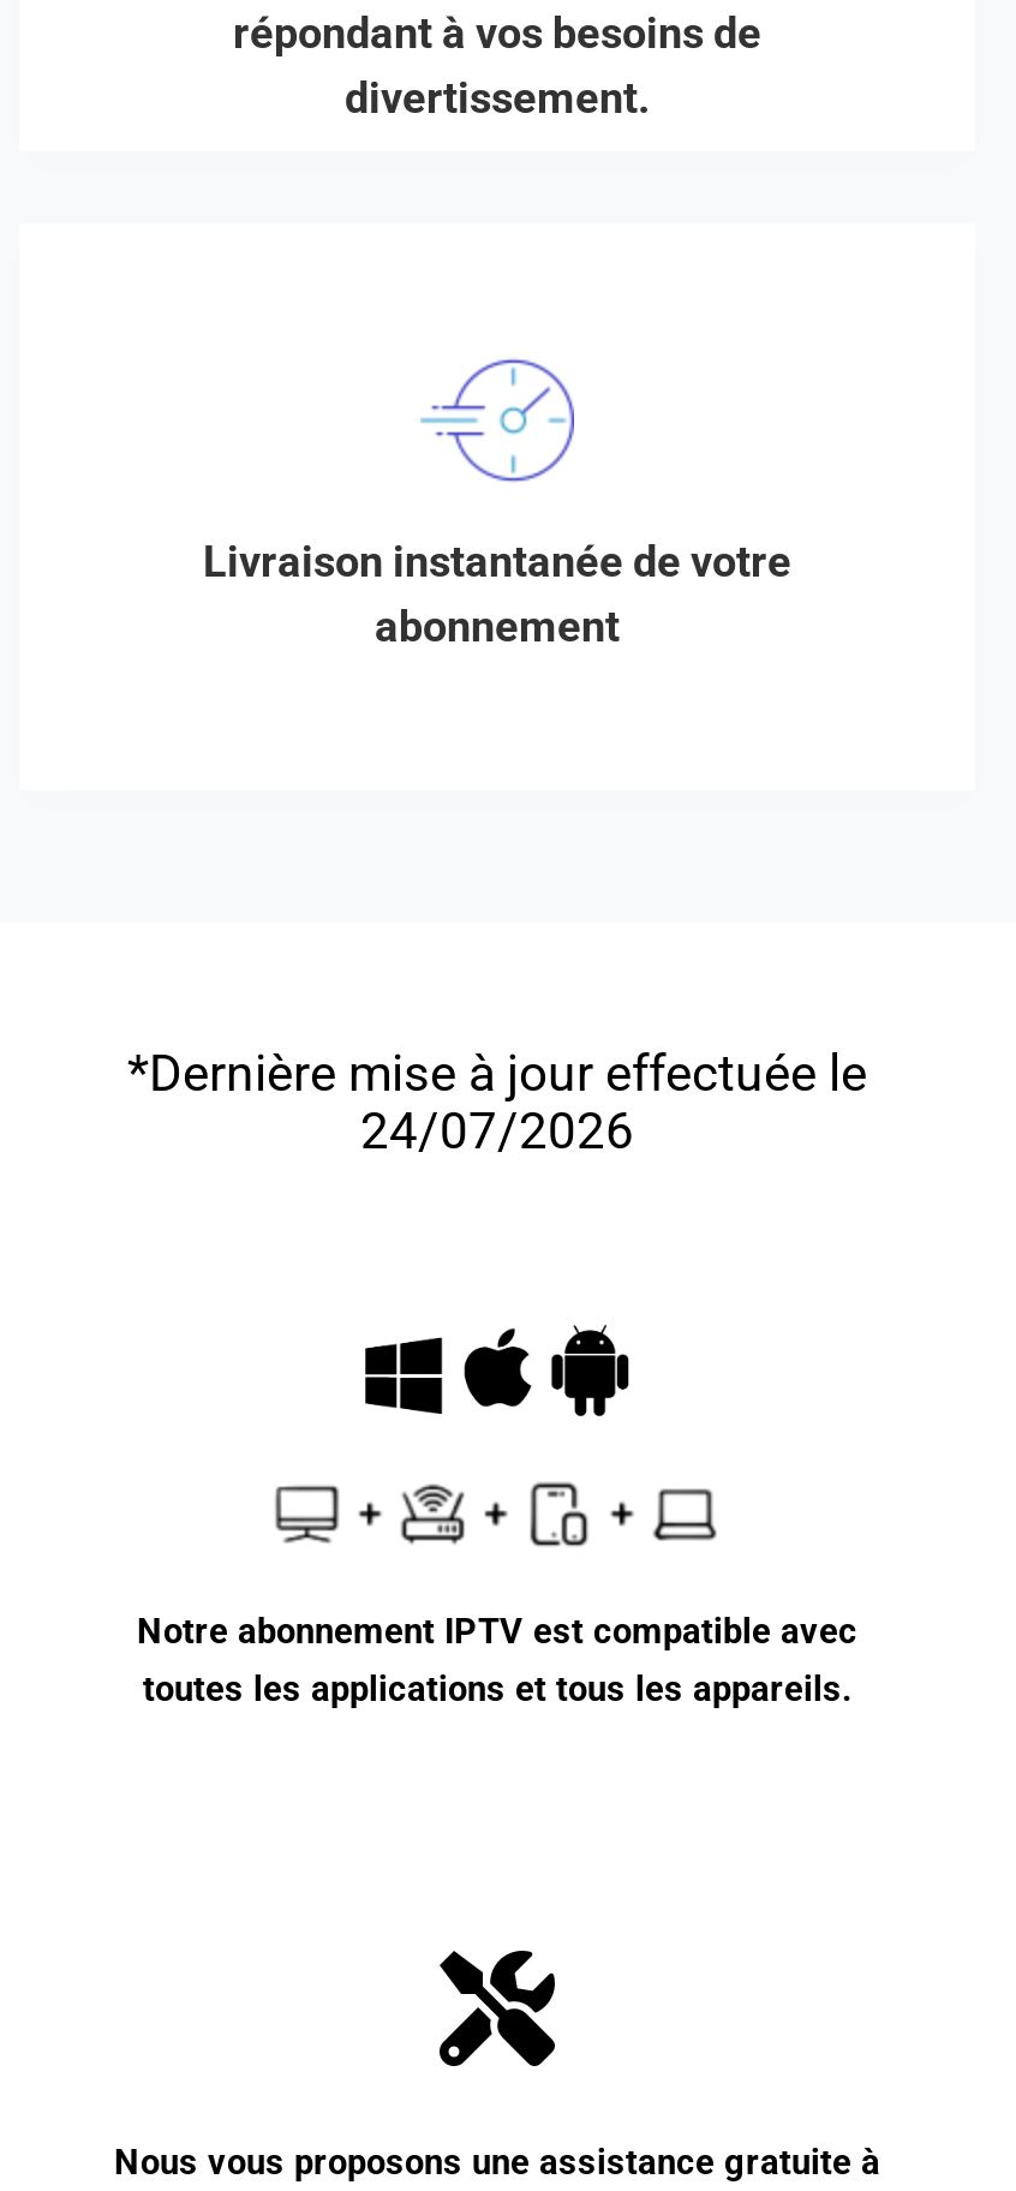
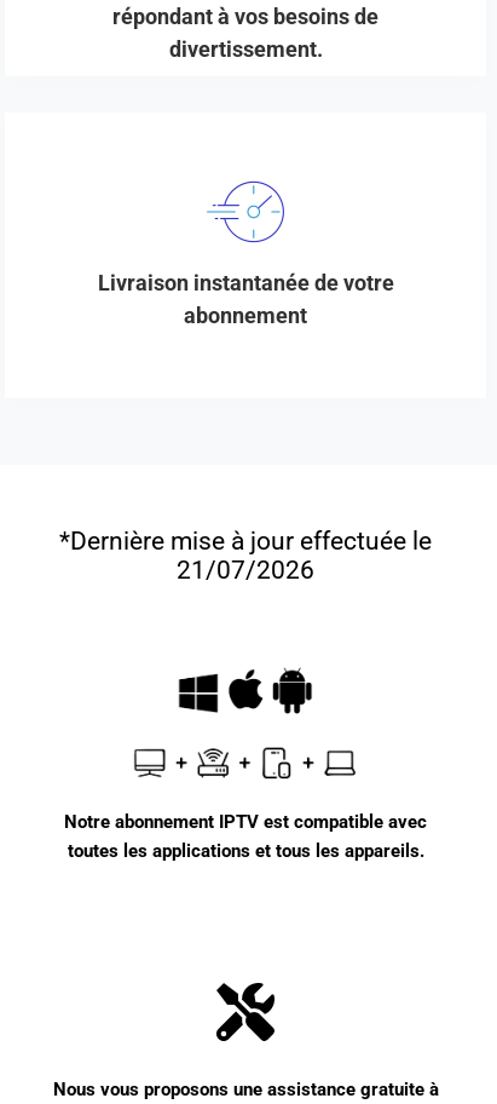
[360,1103,634,1160] 24/07/2026 -> [177,556,314,585] 21/07/2026

